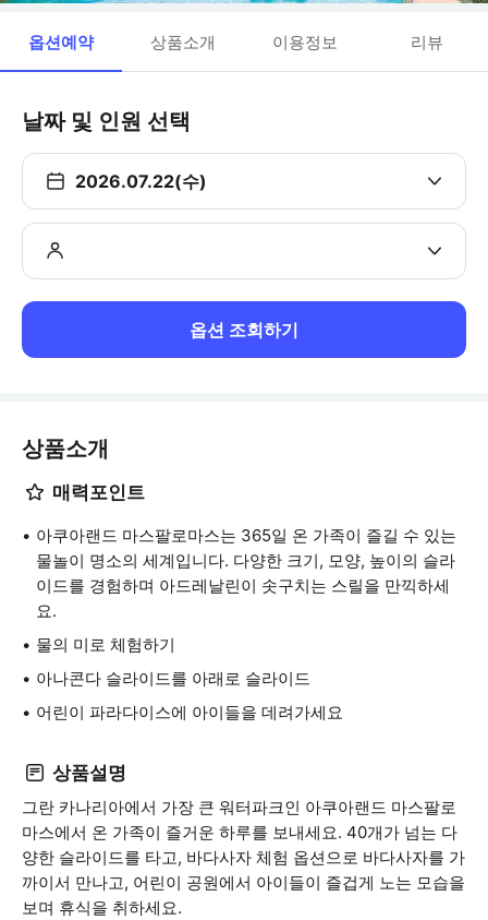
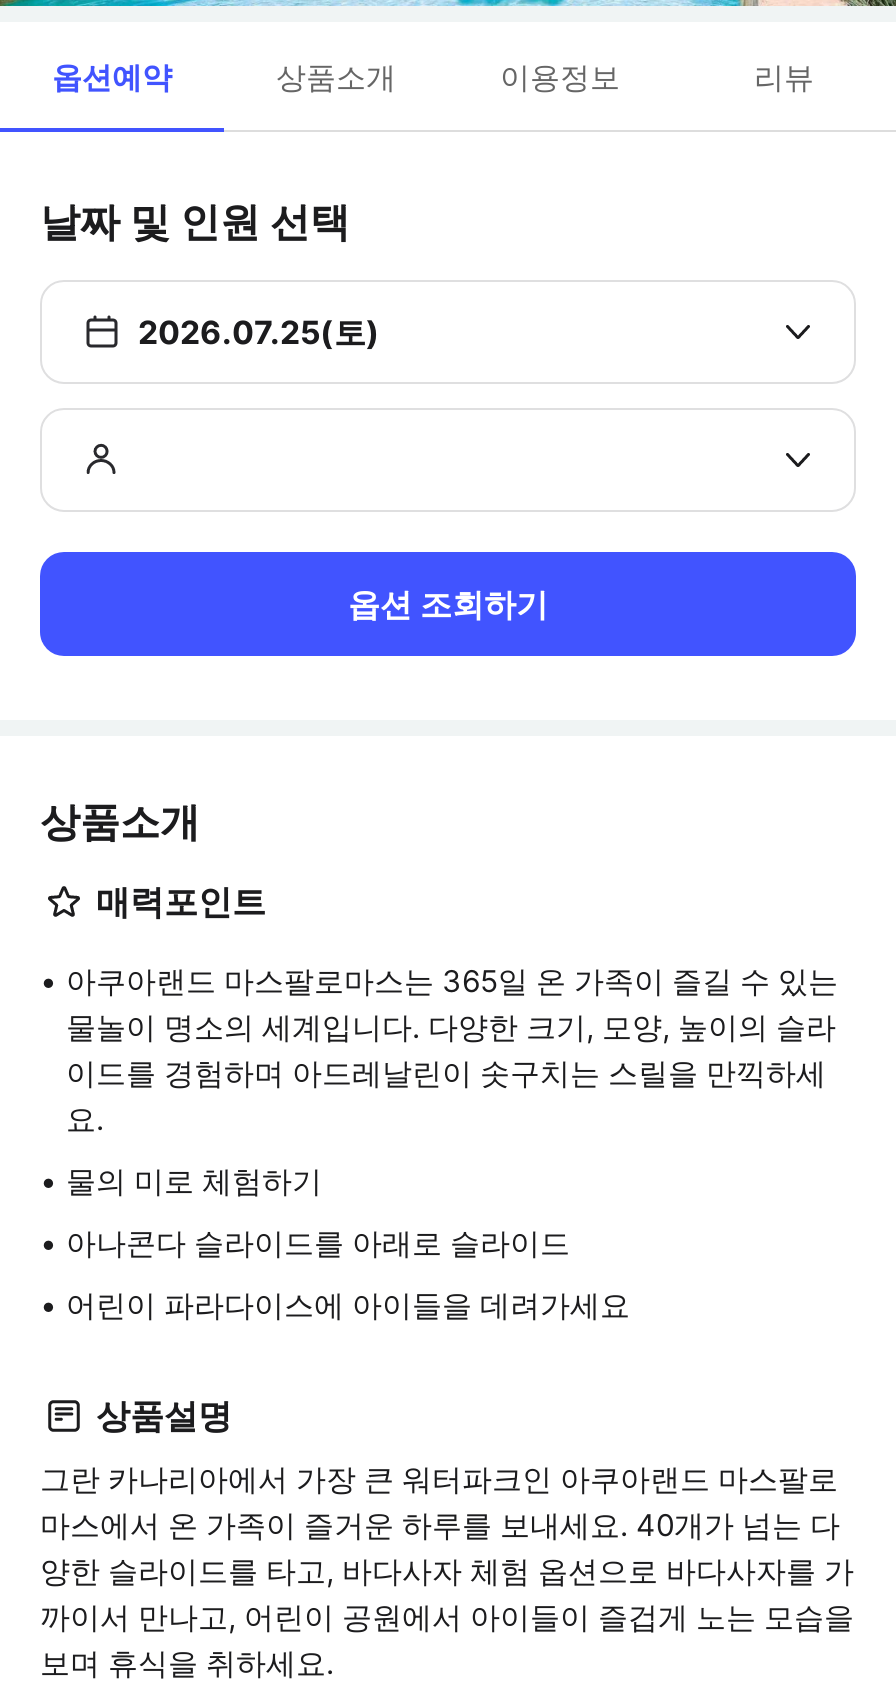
[75,170,207,192] 2026.07.22(수) -> [138,312,380,352] 2026.07.25(토)

